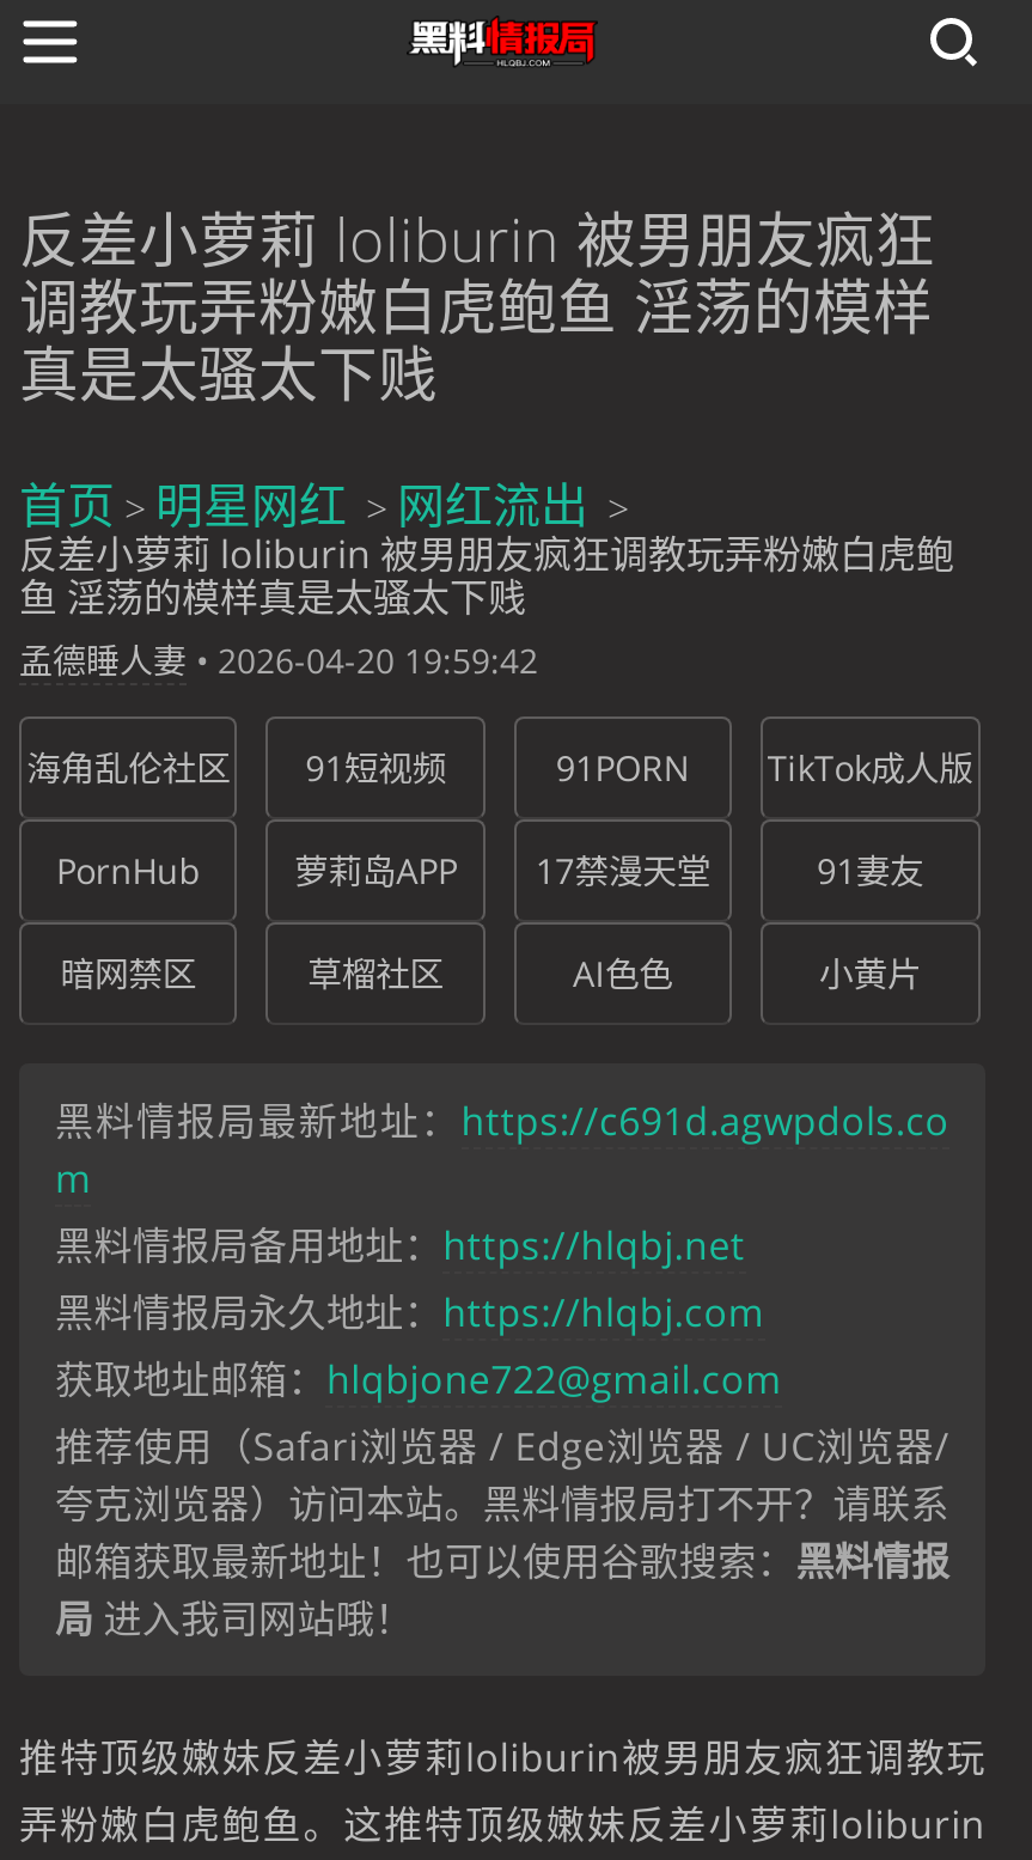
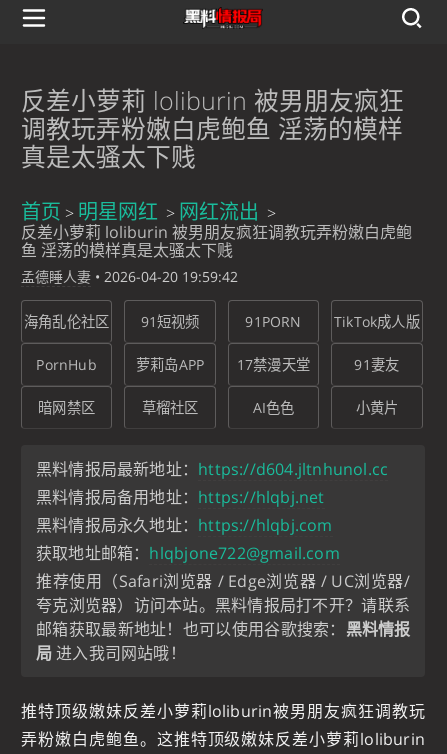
[55,1095,949,1205] 黑料情报局最新地址：https://c691d.agwpdols.co | m -> [36,458,388,480] 黑料情报局最新地址：https://d604.jltnhunol.cc

